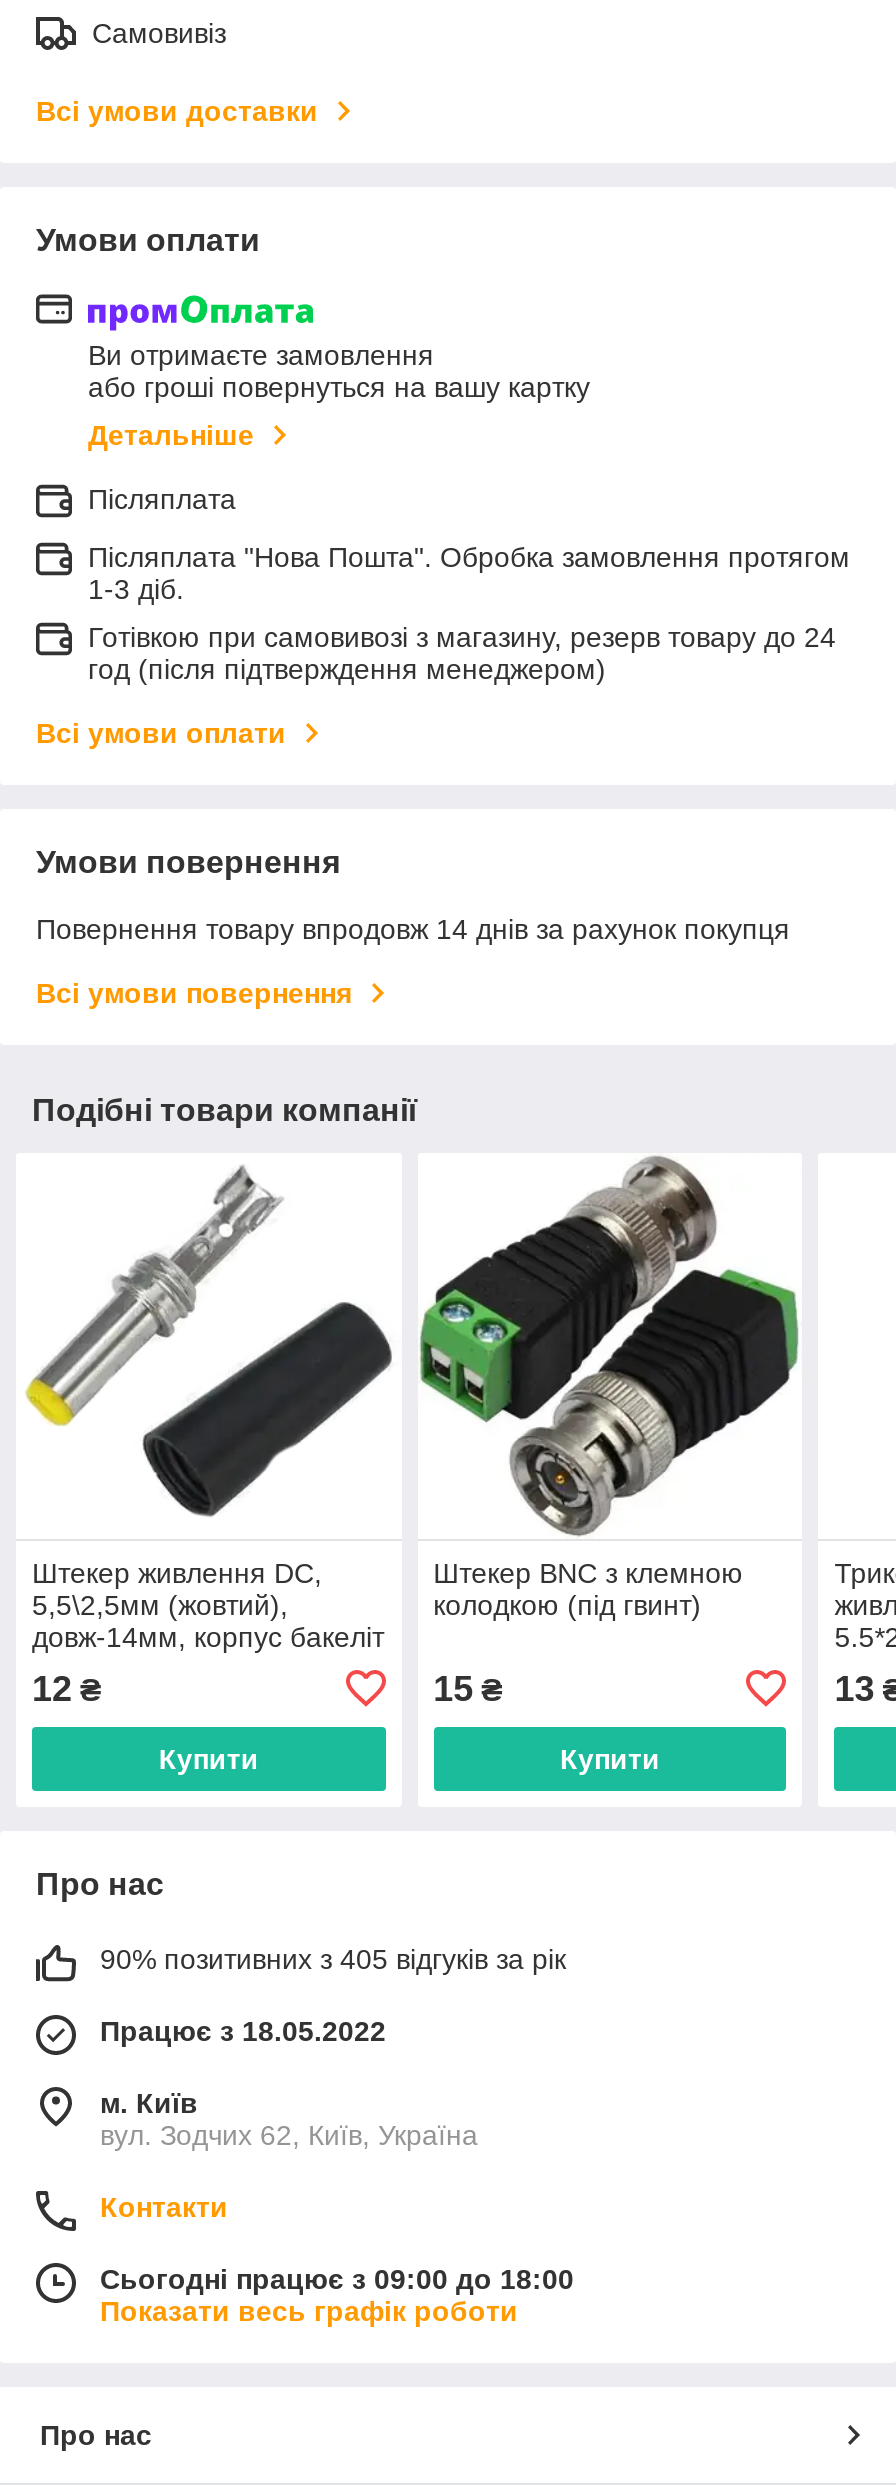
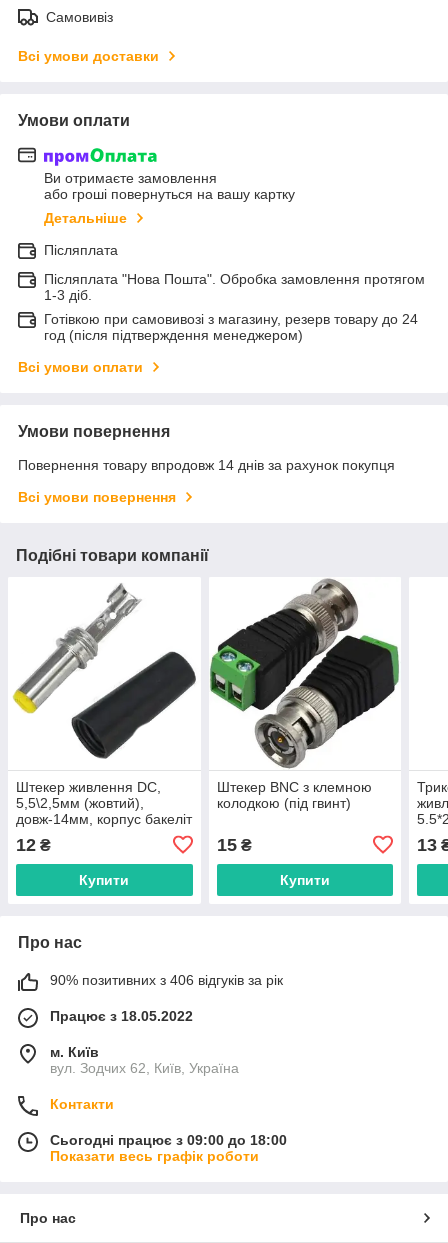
[100,1943,566,1975] 90% позитивних з 405 відгуків за рік -> [50,972,283,988] 90% позитивних з 406 відгуків за рік

